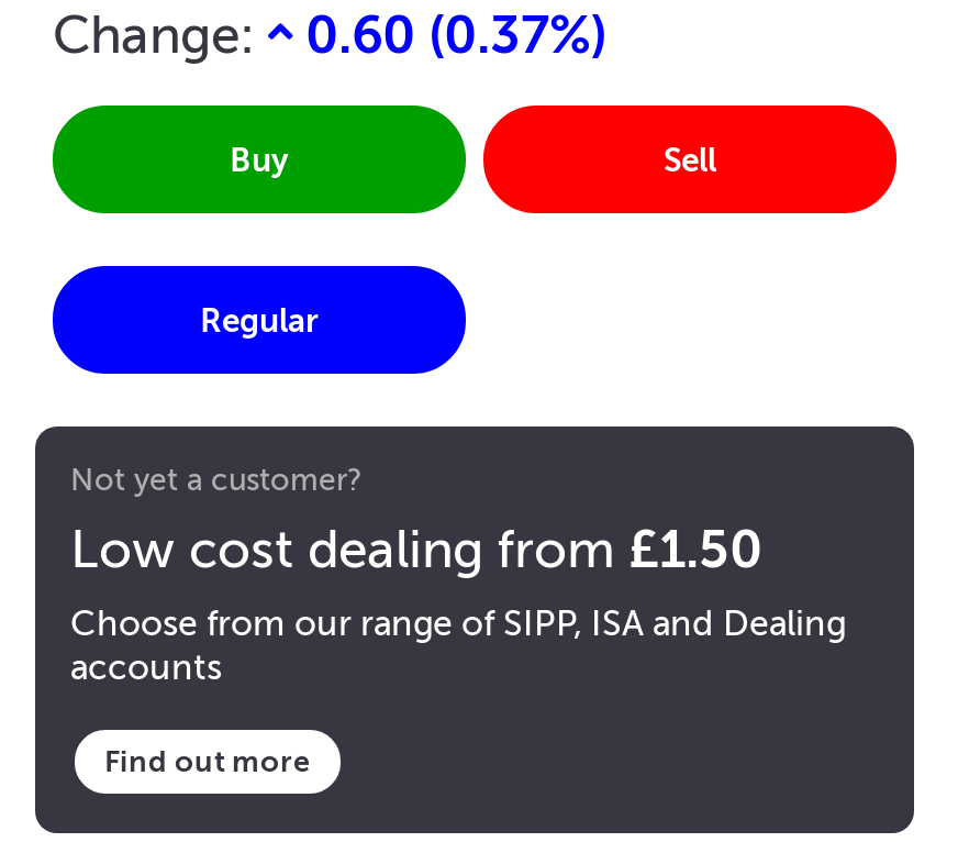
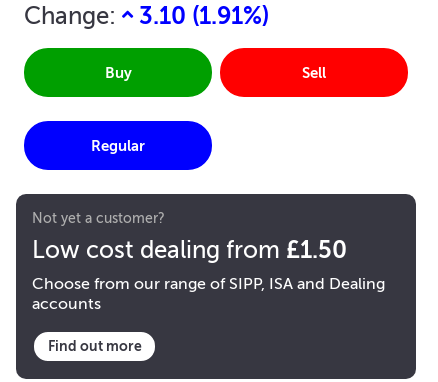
[53,4,606,65] Change: 0.60 (0.37%) -> [24,2,269,30] Change: 3.10 (1.91%)

